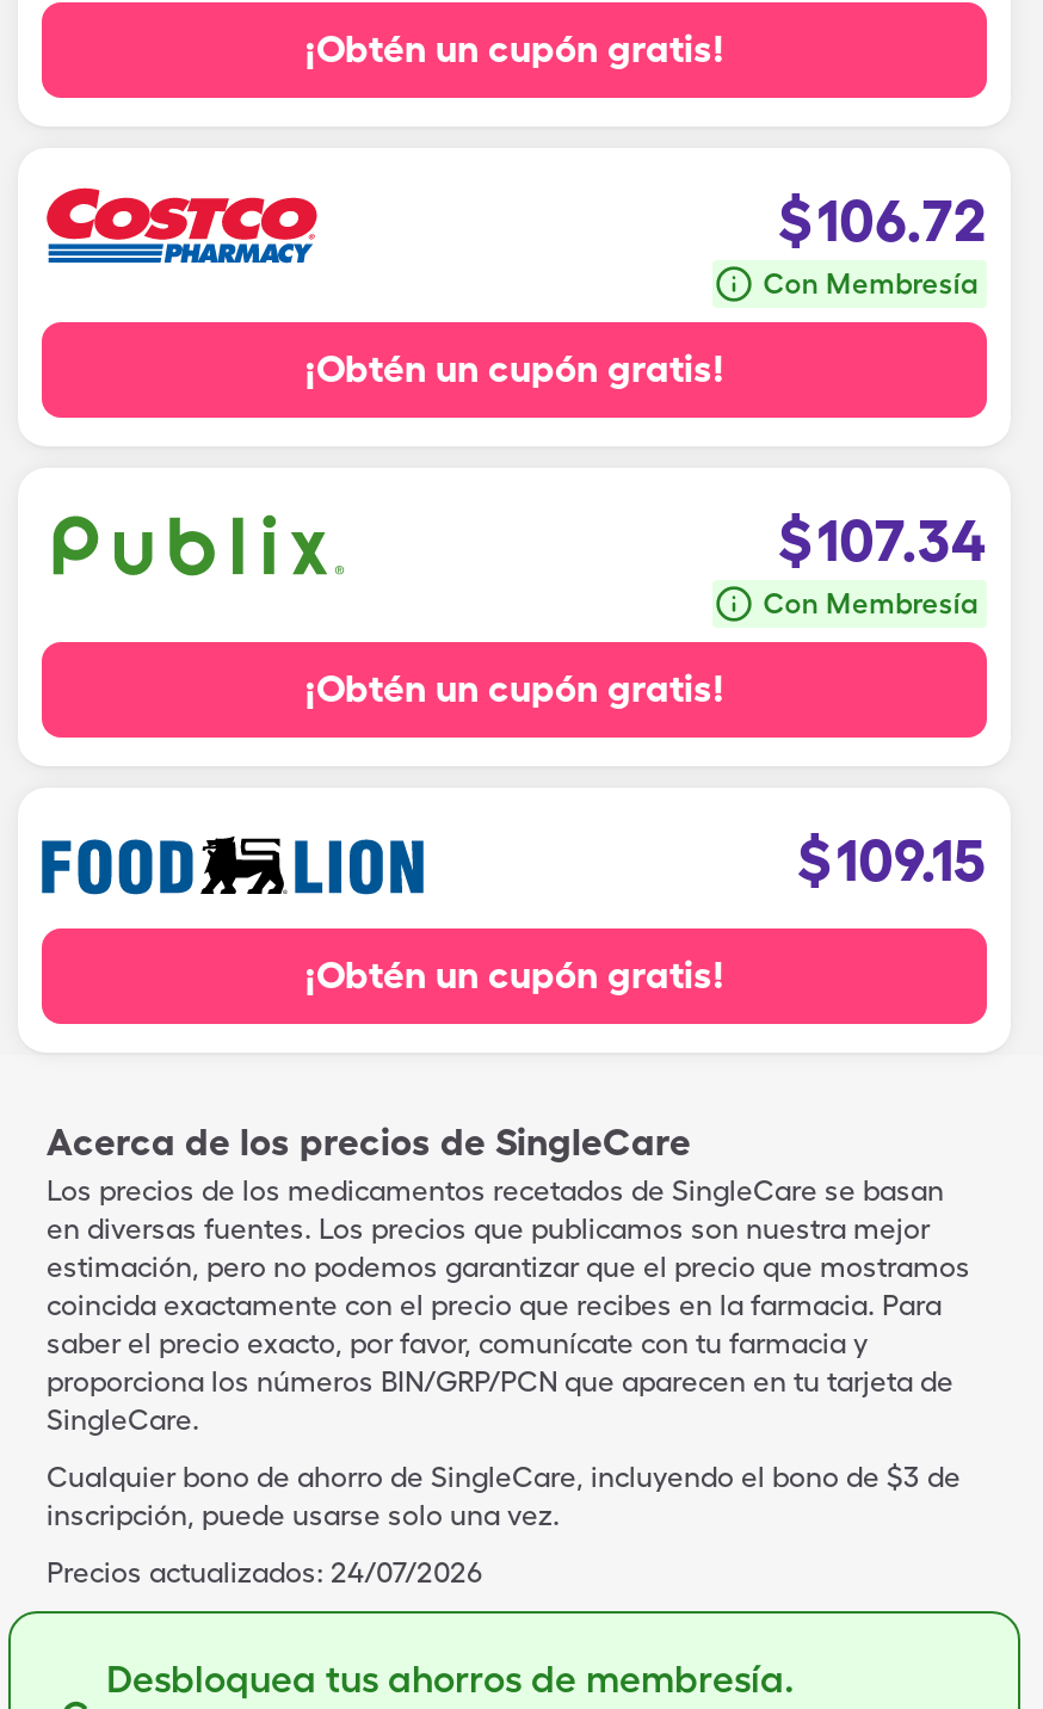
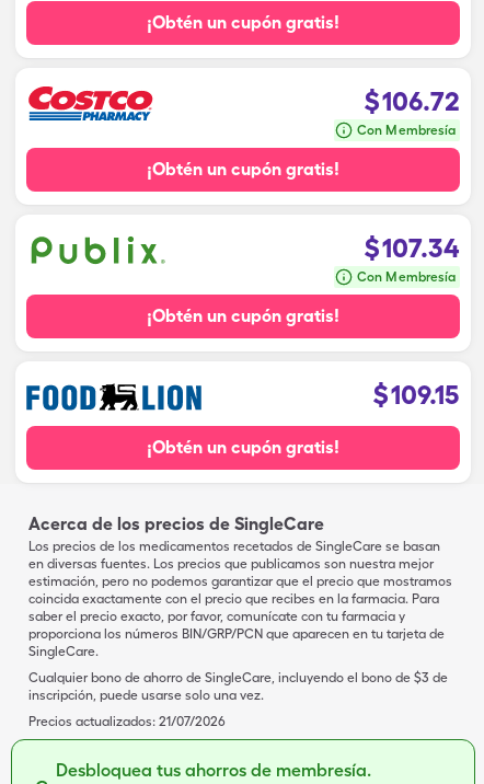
[47,1556,483,1590] Precios actualizados: 24/07/2026 -> [28,714,226,729] Precios actualizados: 21/07/2026

